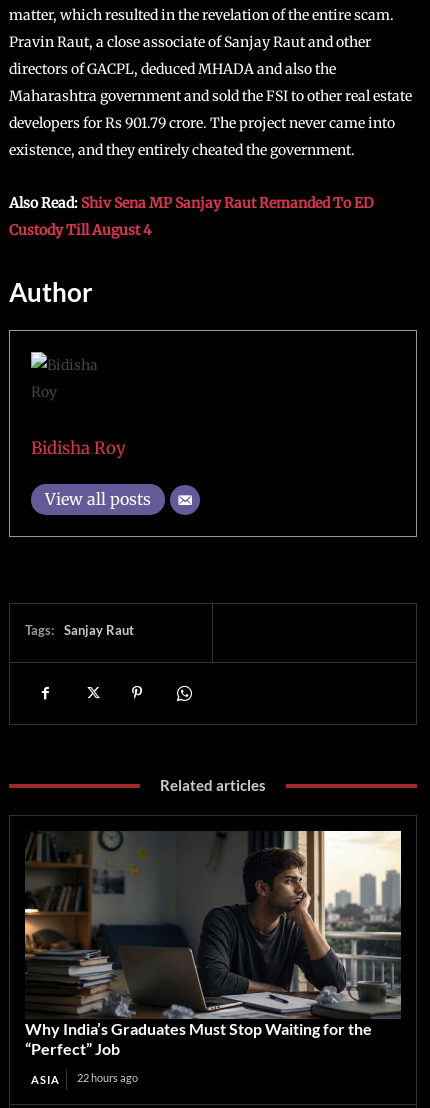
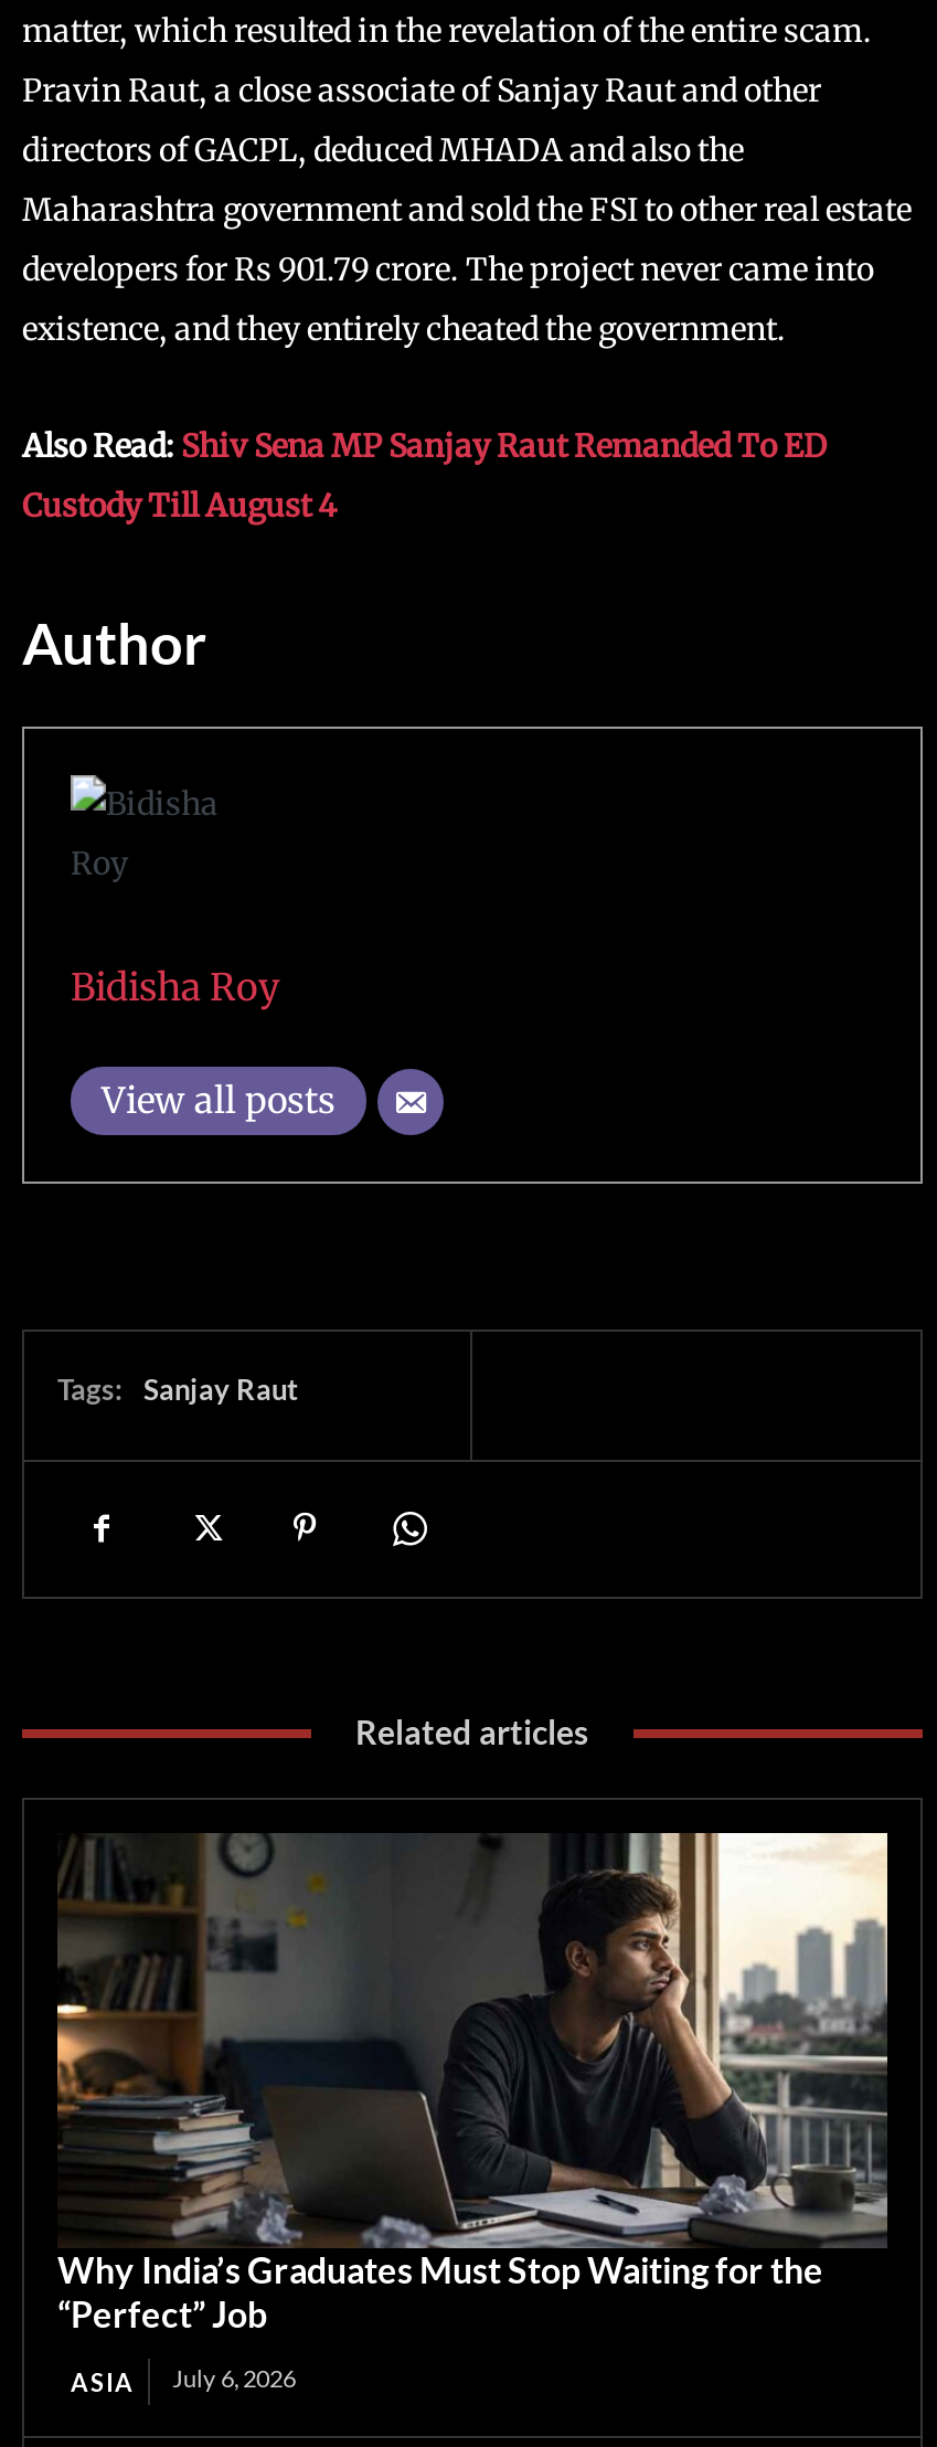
[31,1071,138,1086] ASIA 22 hours ago -> [71,2363,296,2396] ASIA July 6, 2026

